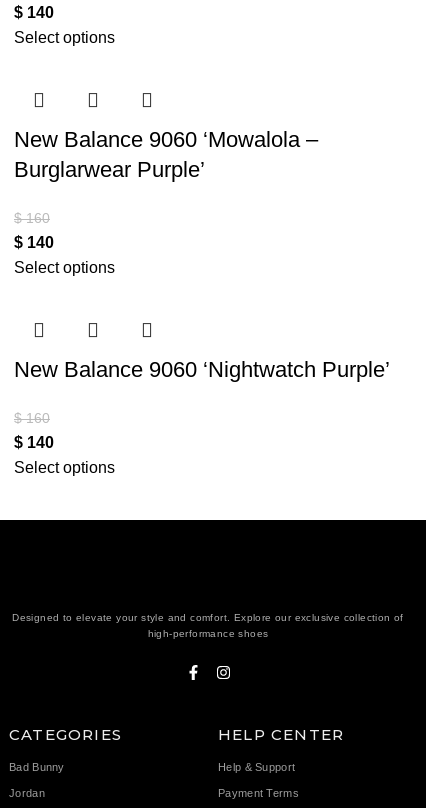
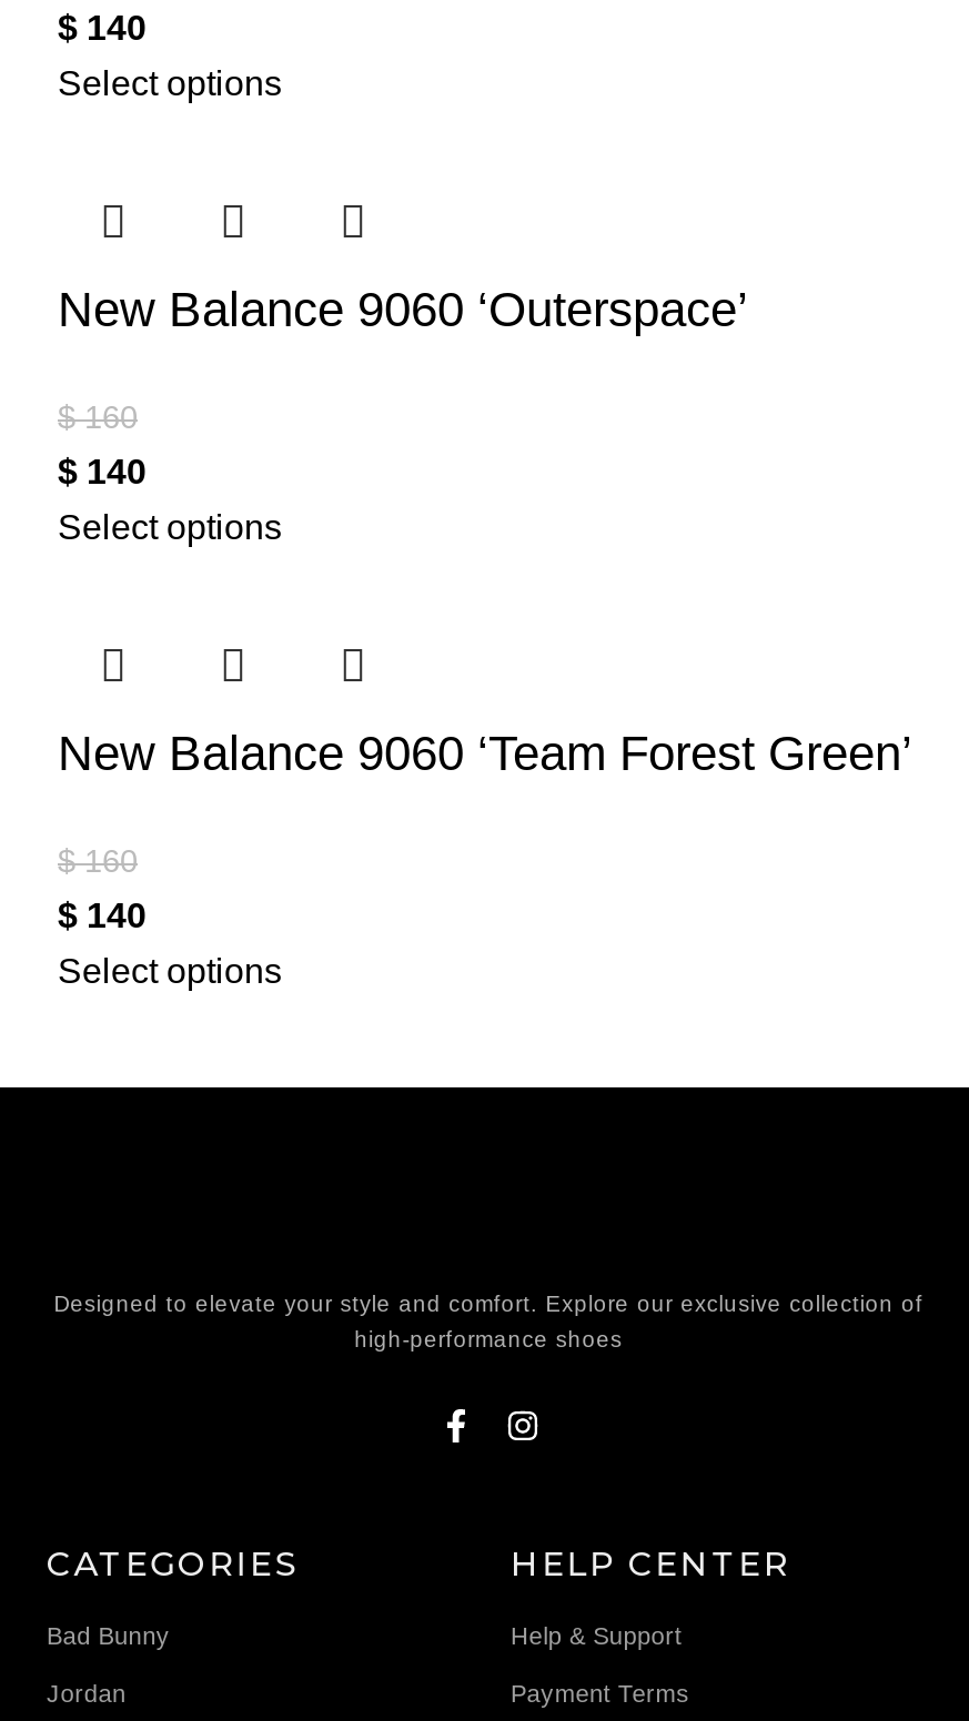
[14,127,318,182] New Balance 9060 ‘Mowalola – | Burglarwear Purple’ -> [58,283,748,338] New Balance 9060 ‘Outerspace’
[14,357,390,382] New Balance 9060 ‘Nightwatch Purple’ -> [58,726,912,782] New Balance 9060 ‘Team Forest Green’

